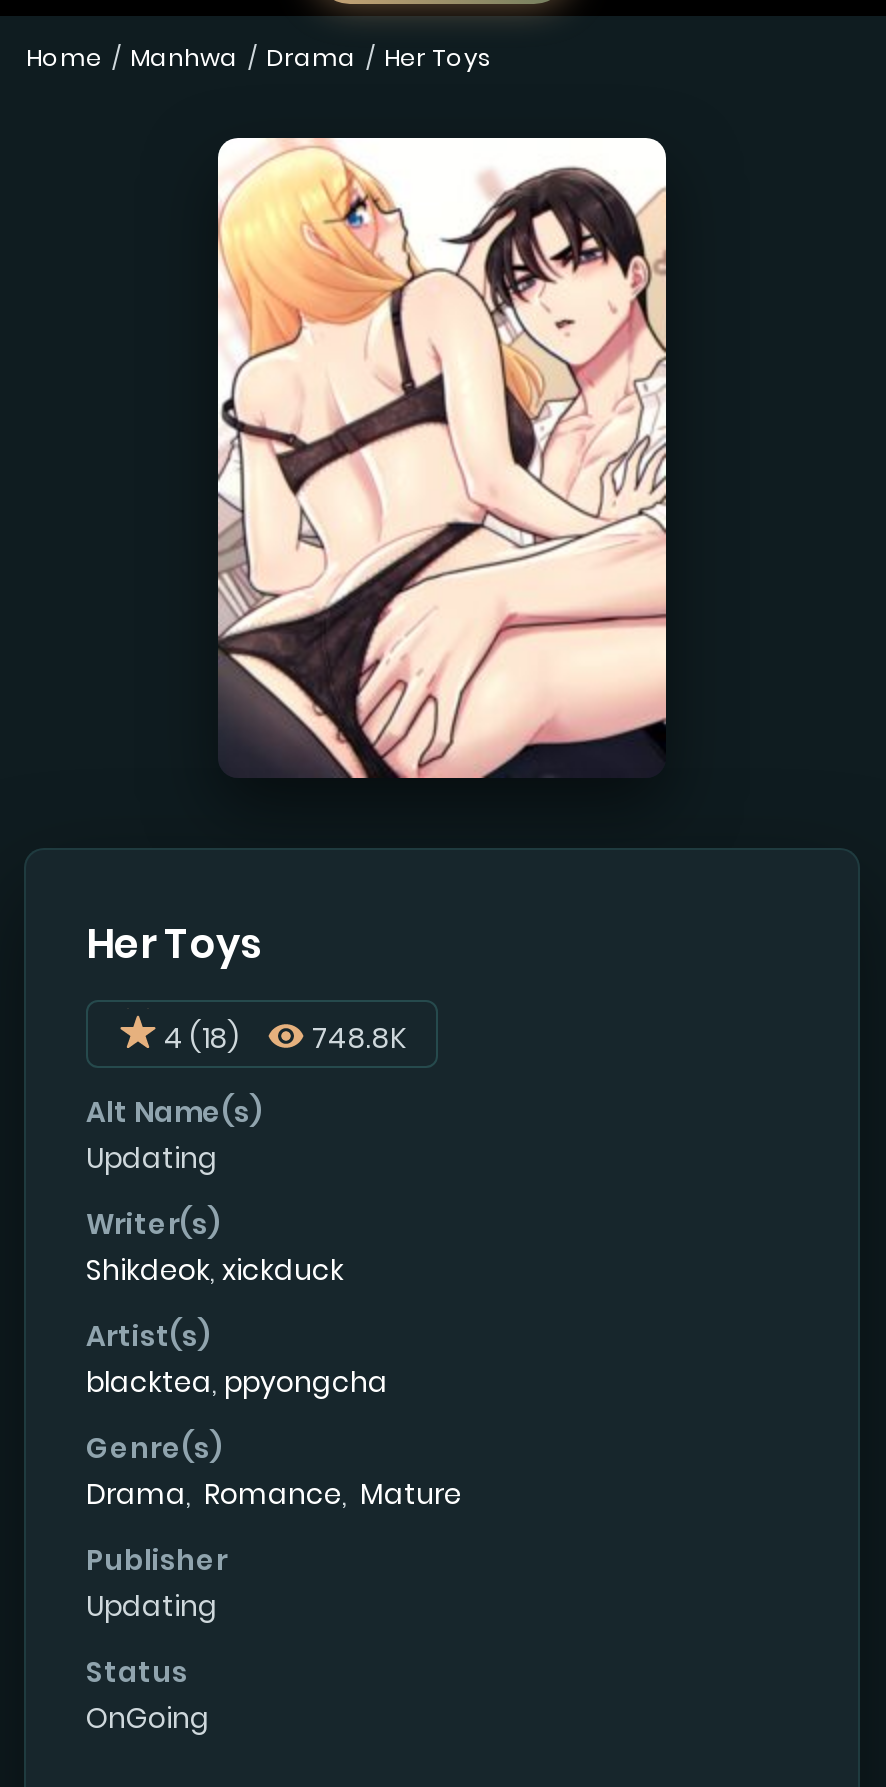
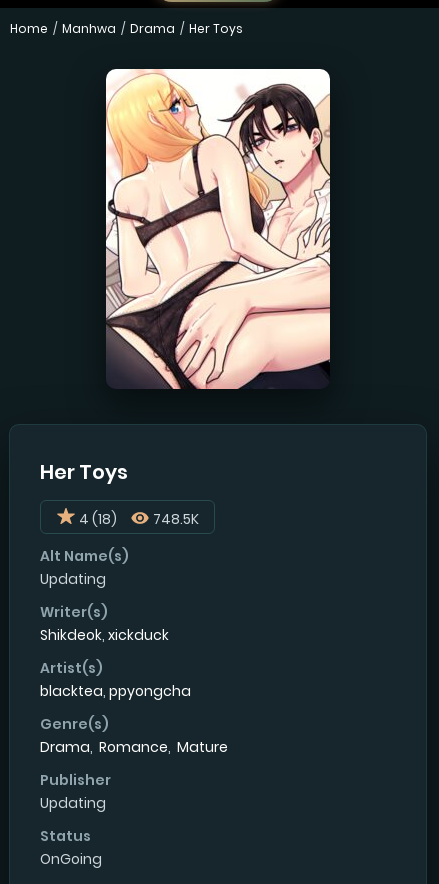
[164,1018,406,1058] 4 (18) 748.8K -> [79,509,199,529] 4 (18) 748.5K

